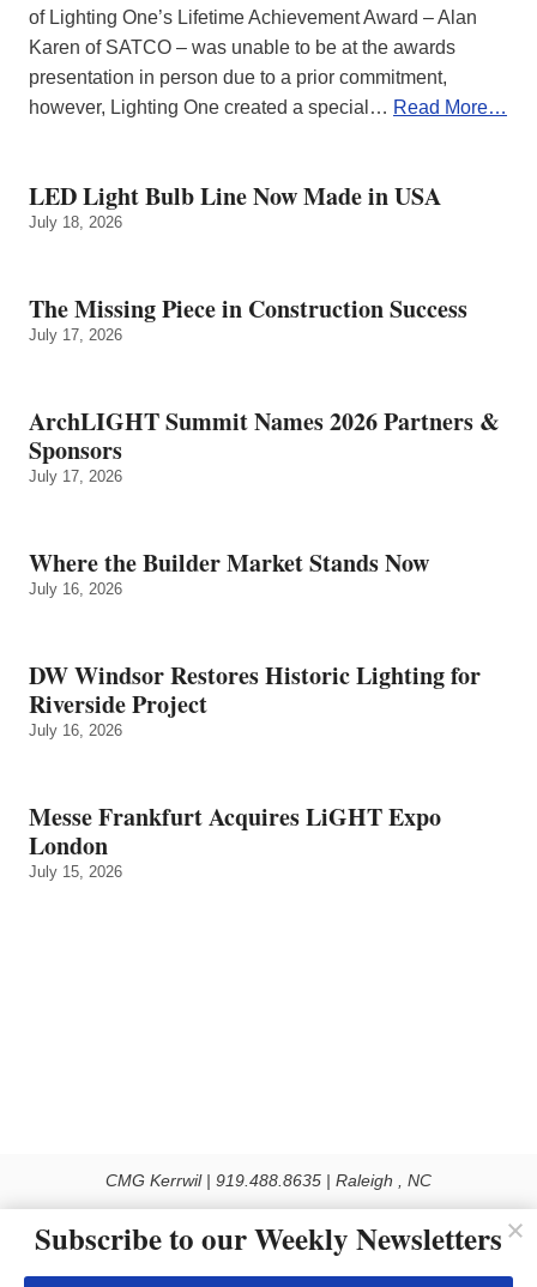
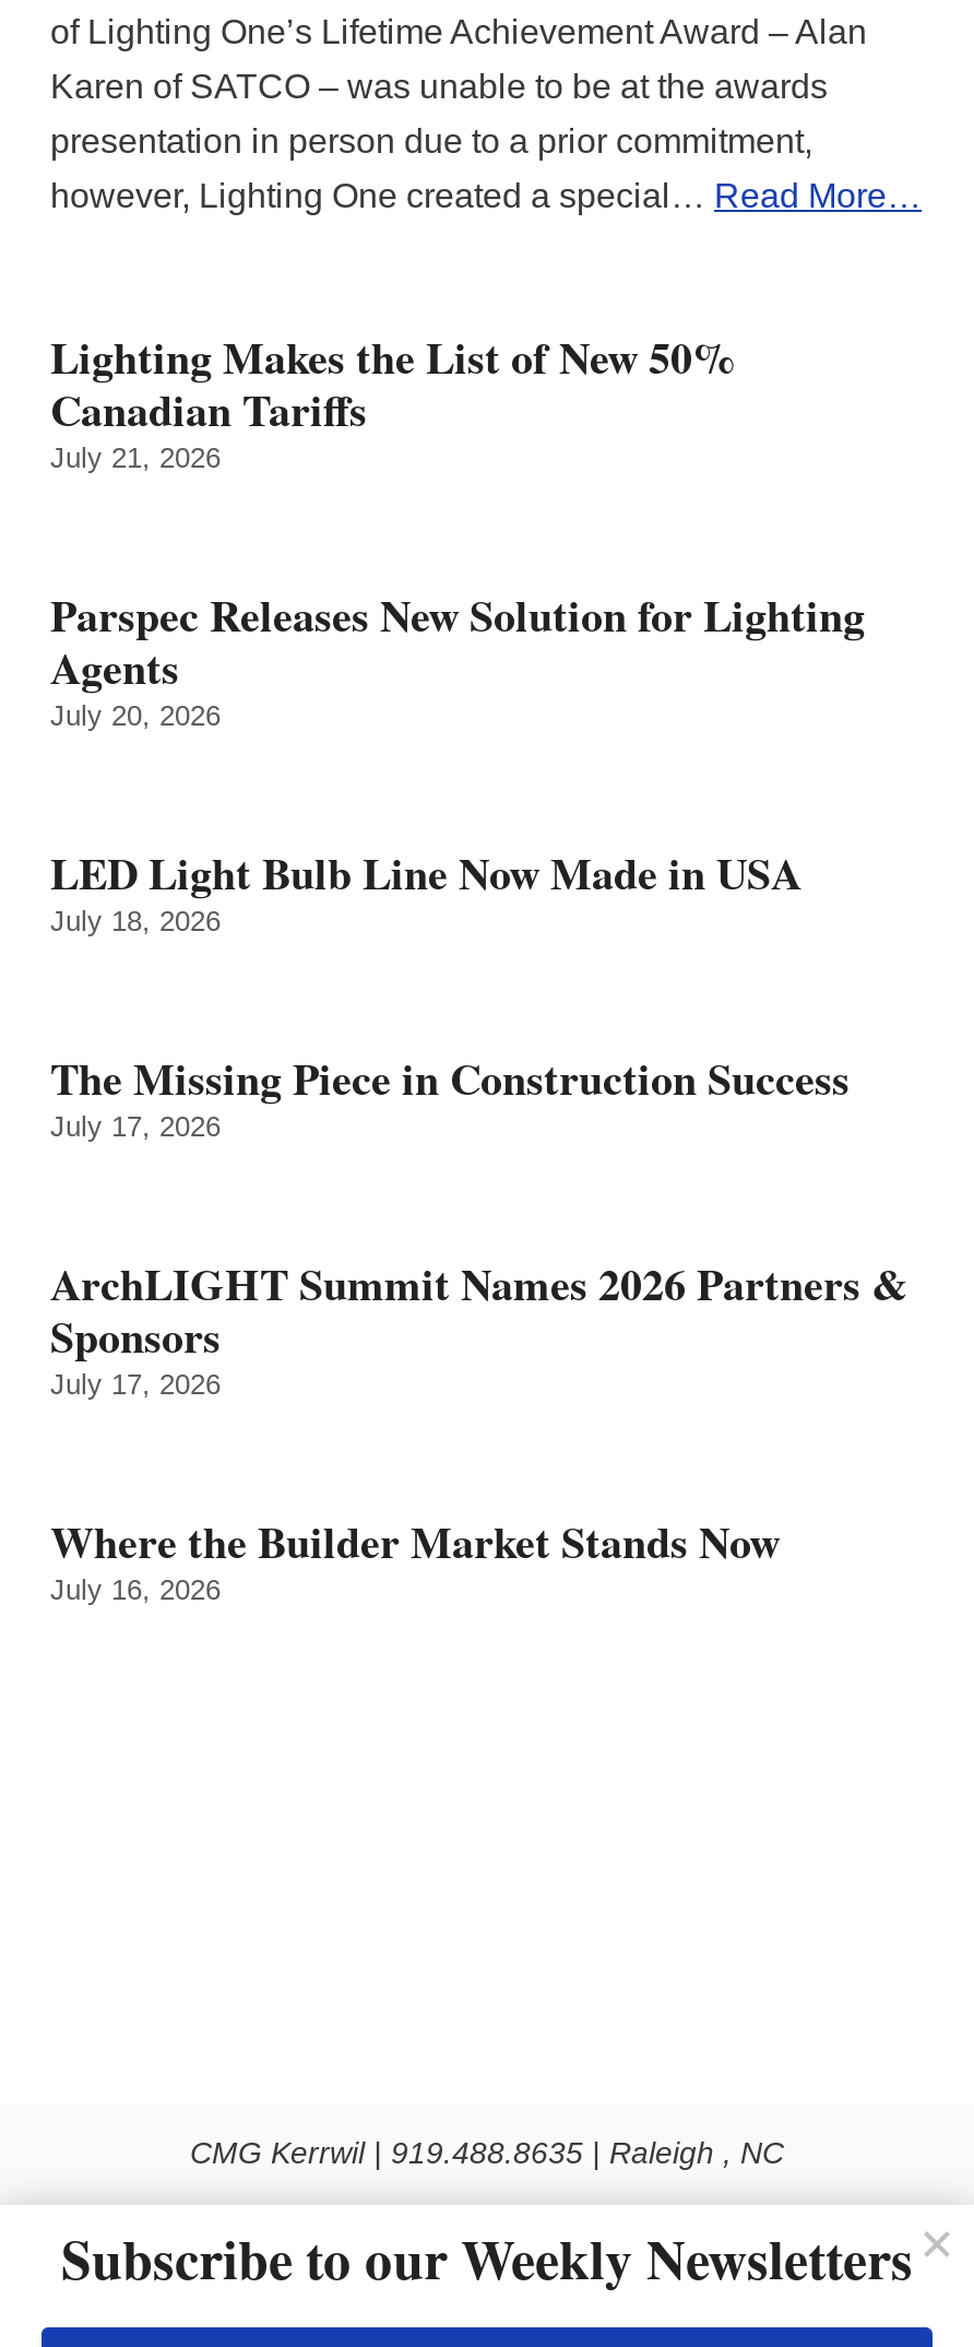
none -> [50,325,865,732] Lighting Makes the List of New 50% | Canadian Tariffs | July 21, 2026 | Parspec Releases New Solution for Lighting | Agents | July 20, 2026
moved [29,178,500,598] -> [50,841,908,1606]: LED Light Bulb Line Now Made in USA | July 18, 2026 | The Missing Piece in Construction Success | ... | Where the Builder Market Stands Now | July 16, 2026
[29,658,481,881] DW Windsor Restores Historic Lighting for | Riverside Project | July 16, 2026 | Messe Frankfurt Acquires LiGHT Expo | London | July 15, 2026 -> none

